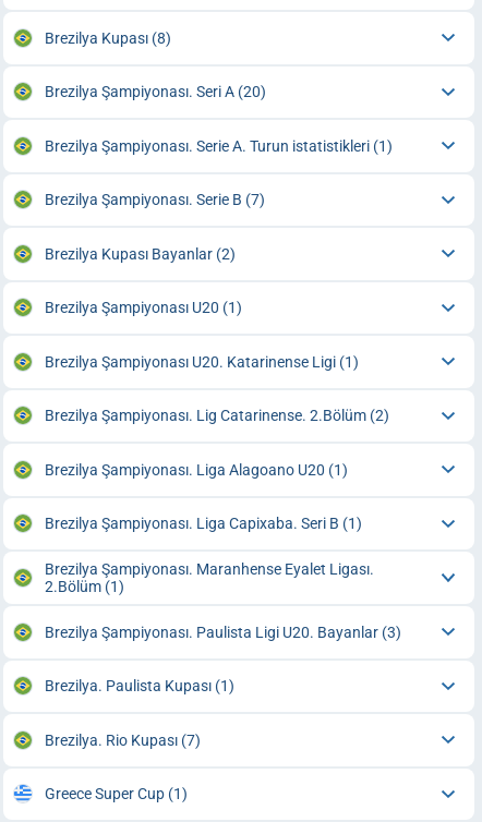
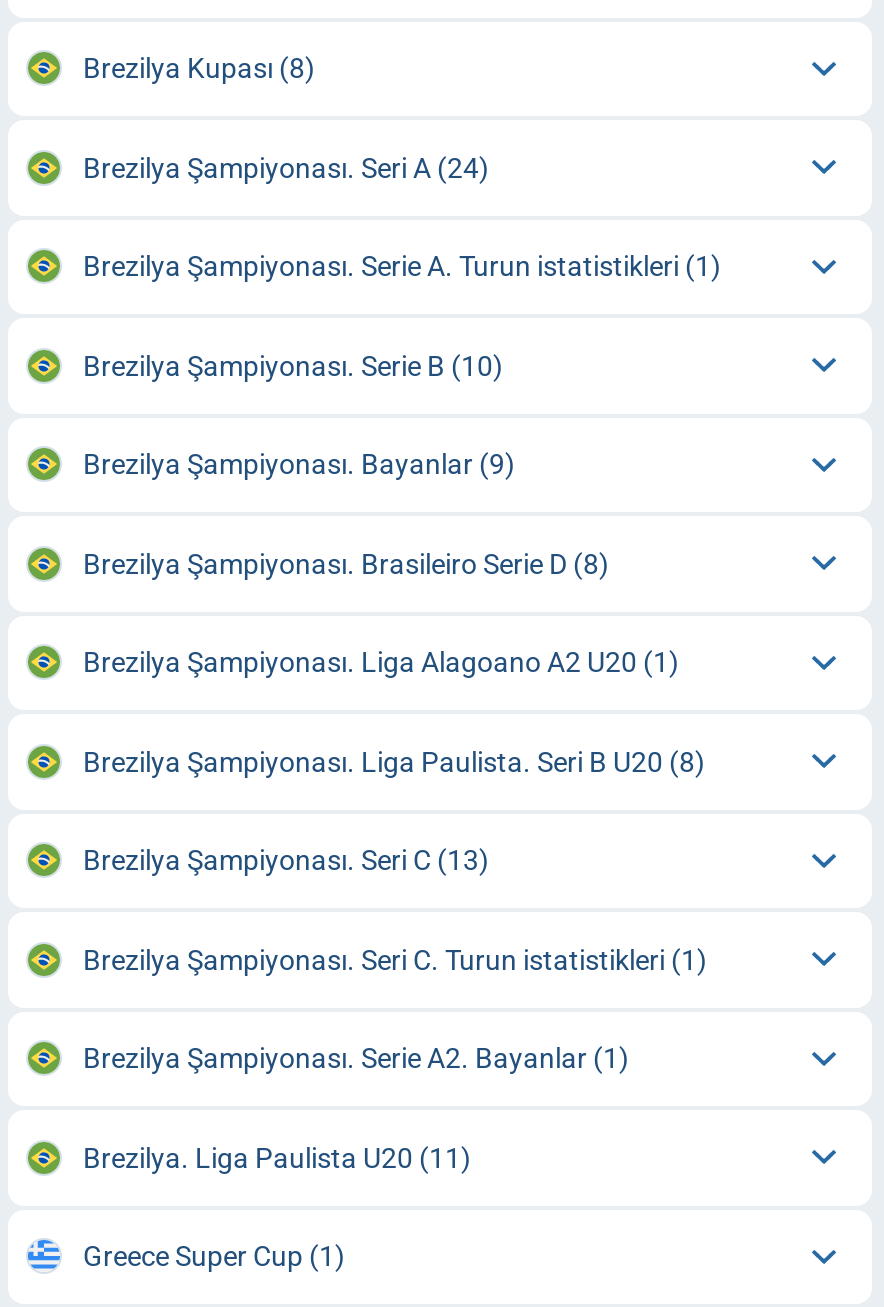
[44,83,266,101] Brezilya Şampiyonası. Seri A (20) -> [83,151,489,183] Brezilya Şampiyonası. Seri A (24)
[44,191,401,749] Brezilya Şampiyonası. Serie B (7) | Brezilya Kupası Bayanlar (2) | Brezilya Şampiyonası U20 (1) | Brezilya Şampiyonası U20. Katarinense Ligi (1) | Brezilya Şampiyonası. Lig Catarinense. 2.Bölüm (2) | Brezilya Şampiyonası. Liga Alagoano U20 (1) | Brezilya Şampiyonası. Liga Capixaba. Seri B (1) | Brezilya Şampiyonası. Maranhense Eyalet Ligası. | 2.Bölüm (1) | Brezilya Şampiyonası. Paulista Ligi U20. Bayanlar (3) | Brezilya. Paulista Kupası (1) | Brezilya. Rio Kupası (7) -> [83,349,707,1173] Brezilya Şampiyonası. Serie B (10) | Brezilya Şampiyonası. Bayanlar (9) | Brezilya Şampiyonası. Brasileiro Serie D (8) | Brezilya Şampiyonası. Liga Alagoano A2 U20 (1) | Brezilya Şampiyonası. Liga Paulista. Seri B U20 (8) | Brezilya Şampiyonası. Seri C (13) | Brezilya Şampiyonası. Seri C. Turun istatistikleri (1) | Brezilya Şampiyonası. Serie A2. Bayanlar (1) | Brezilya. Liga Paulista U20 (11)

